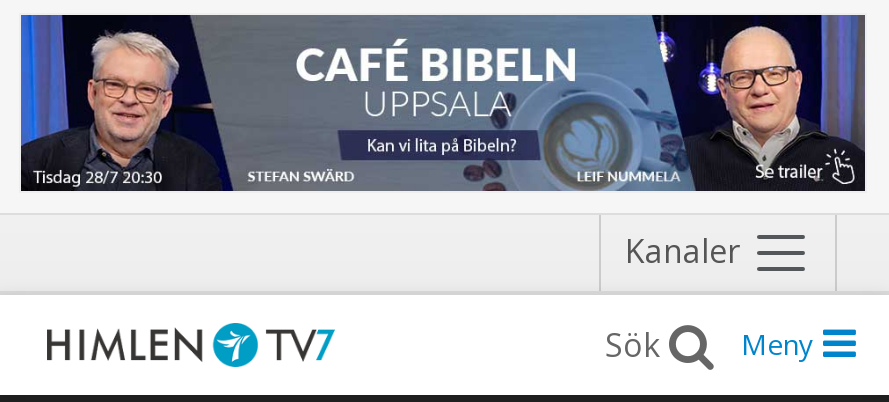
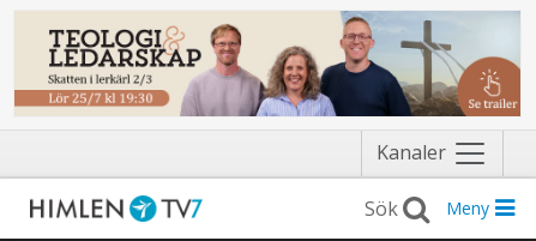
[19,13,867,193] [image] -> [13,11,522,118] [image]

